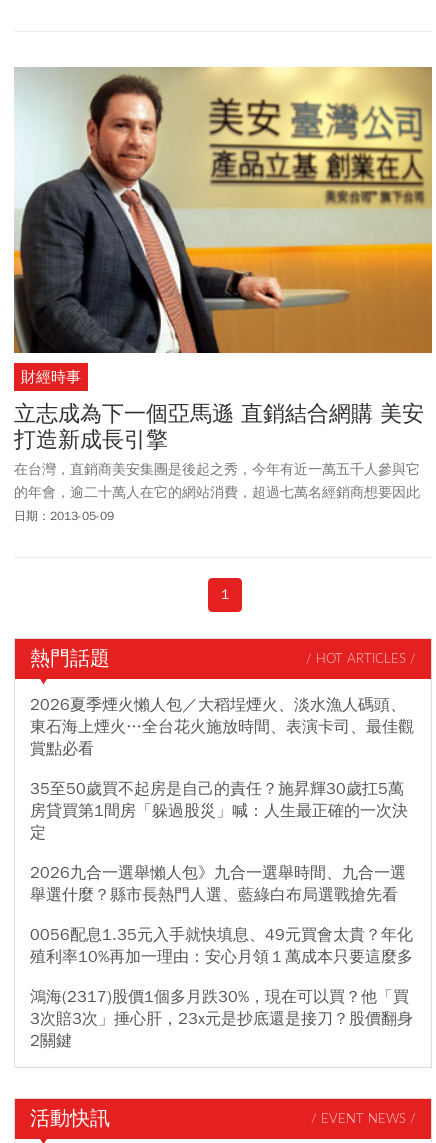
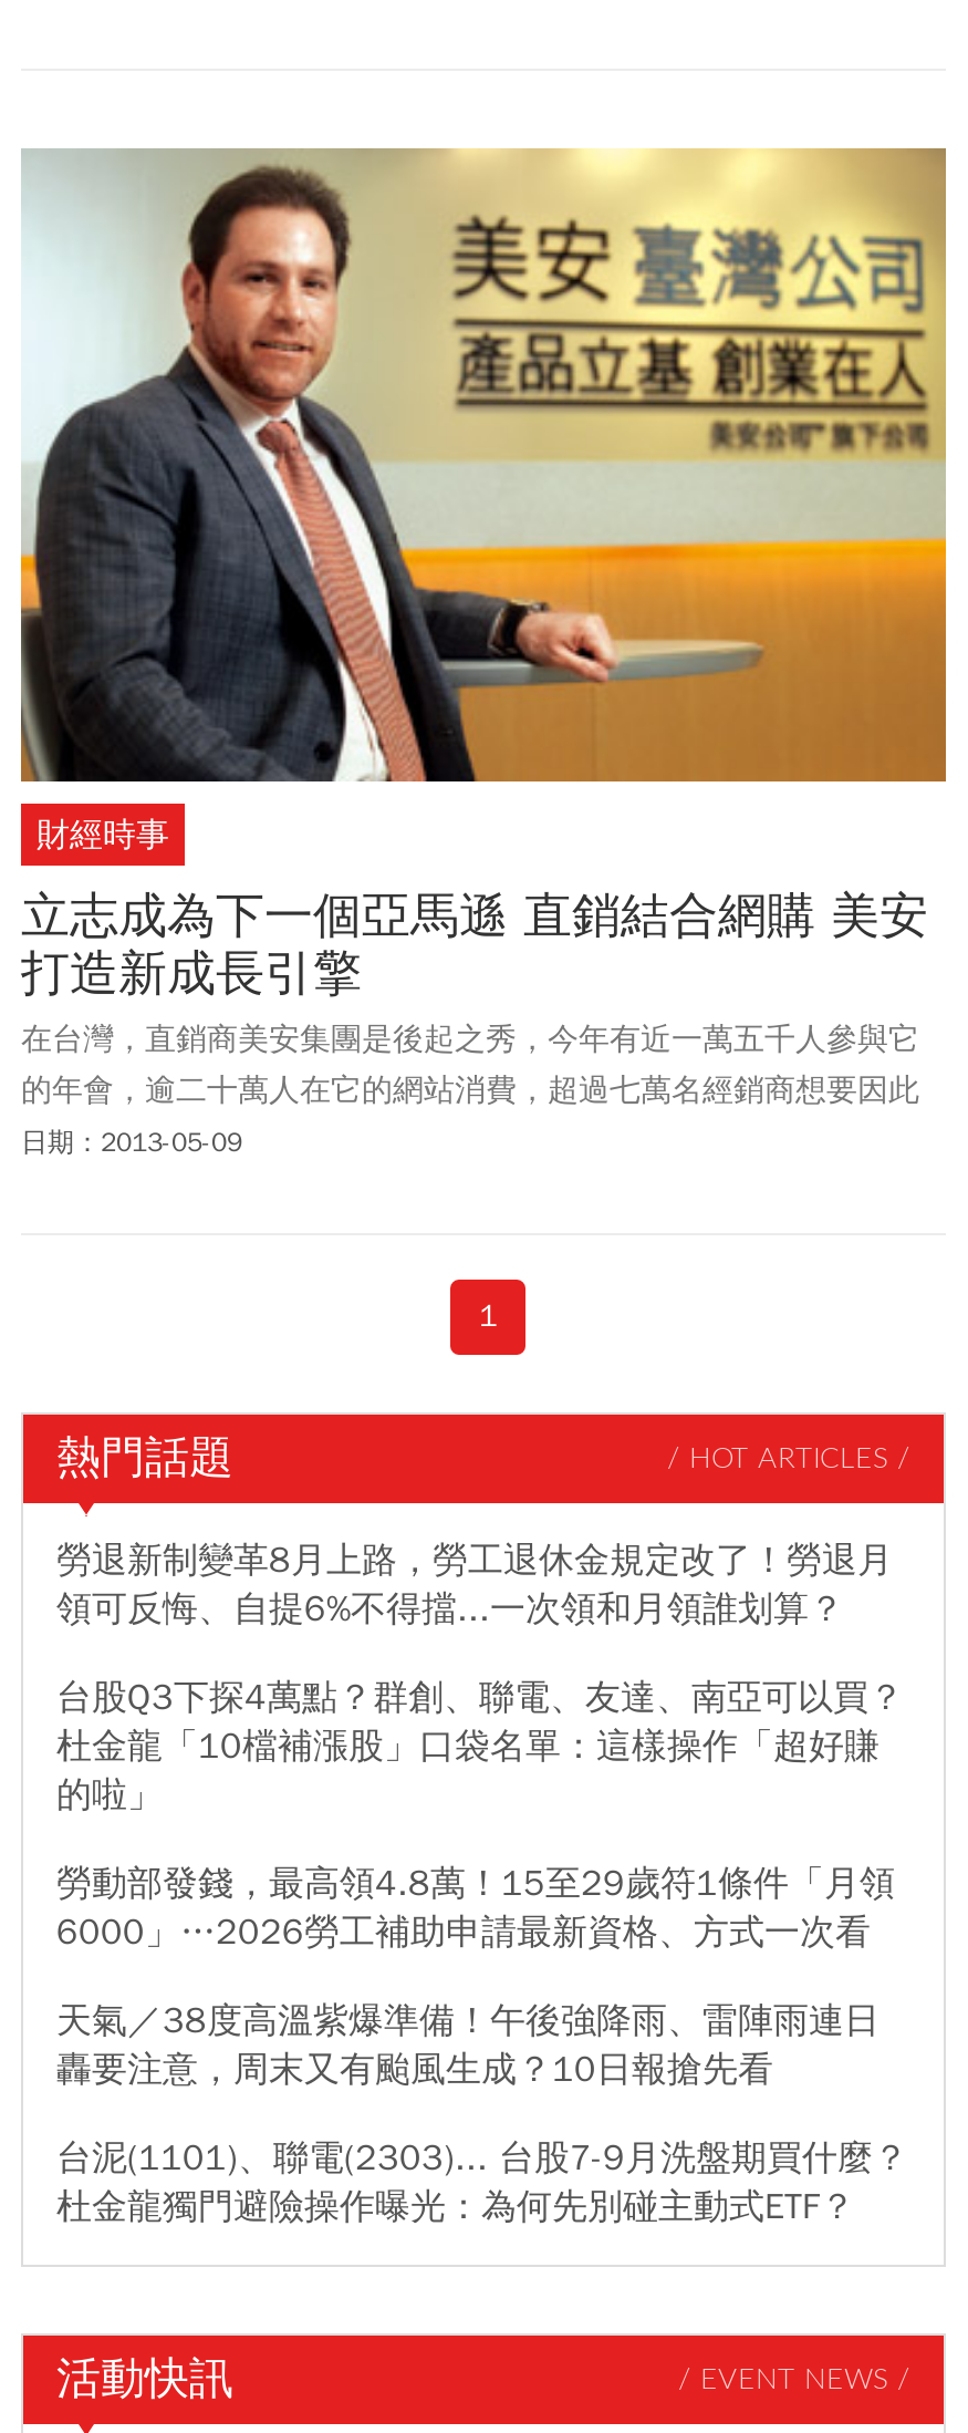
[30,695,414,759] 2026夏季煙火懶人包／大稻埕煙火、淡水漁人碼頭、 | 東石海上煙火…全台花火施放時間、表演卡司、最佳觀 | 賞點必看 -> [56,1539,893,1632] 勞退新制變革8月上路，勞工退休金規定改了！勞退月 | 領可反悔、自提6%不得擋...一次領和月領誰划算？
[30,779,408,843] 35至50歲買不起房是自己的責任？施昇輝30歲扛5萬 | 房貸買第1間房「躲過股災」喊：人生最正確的一次決 | 定 -> [56,1677,904,1818] 台股Q3下探4萬點？群創、聯電、友達、南亞可以買？ | 杜金龍「10檔補漲股」口袋名單：這樣操作「超好賺 | 的啦」
[30,863,406,905] 2026九合一選舉懶人包》九合一選舉時間、九合一選 | 舉選什麼？縣市長熱門人選、藍綠白布局選戰搶先看 -> [56,1862,895,1955] 勞動部發錢，最高領4.8萬！15至29歲符1條件「月領 | 6000」…2026勞工補助申請最新資格、方式一次看
[30,925,413,967] 0056配息1.35元入手就快填息、49元買會太貴？年化 | 殖利率10%再加一理由：安心月領１萬成本只要這麼多 -> [56,2000,879,2093] 天氣／38度高溫紫爆準備！午後強降雨、雷陣雨連日 | 轟要注意，周末又有颱風生成？10日報搶先看
[30,987,413,1051] 鴻海(2317)股價1個多月跌30%，現在可以買？他「買 | 3次賠3次」捶心肝，23x元是抄底還是接刀？股價翻身 | 2關鍵 -> [56,2137,908,2230] 台泥(1101)、聯電(2303)... 台股7-9月洗盤期買什麼？ | 杜金龍獨門避險操作曝光：為何先別碰主動式ETF？

